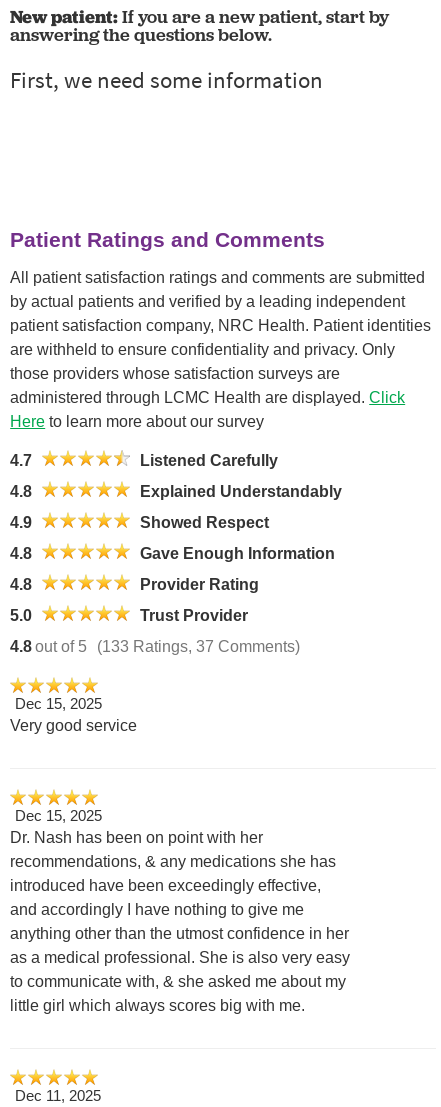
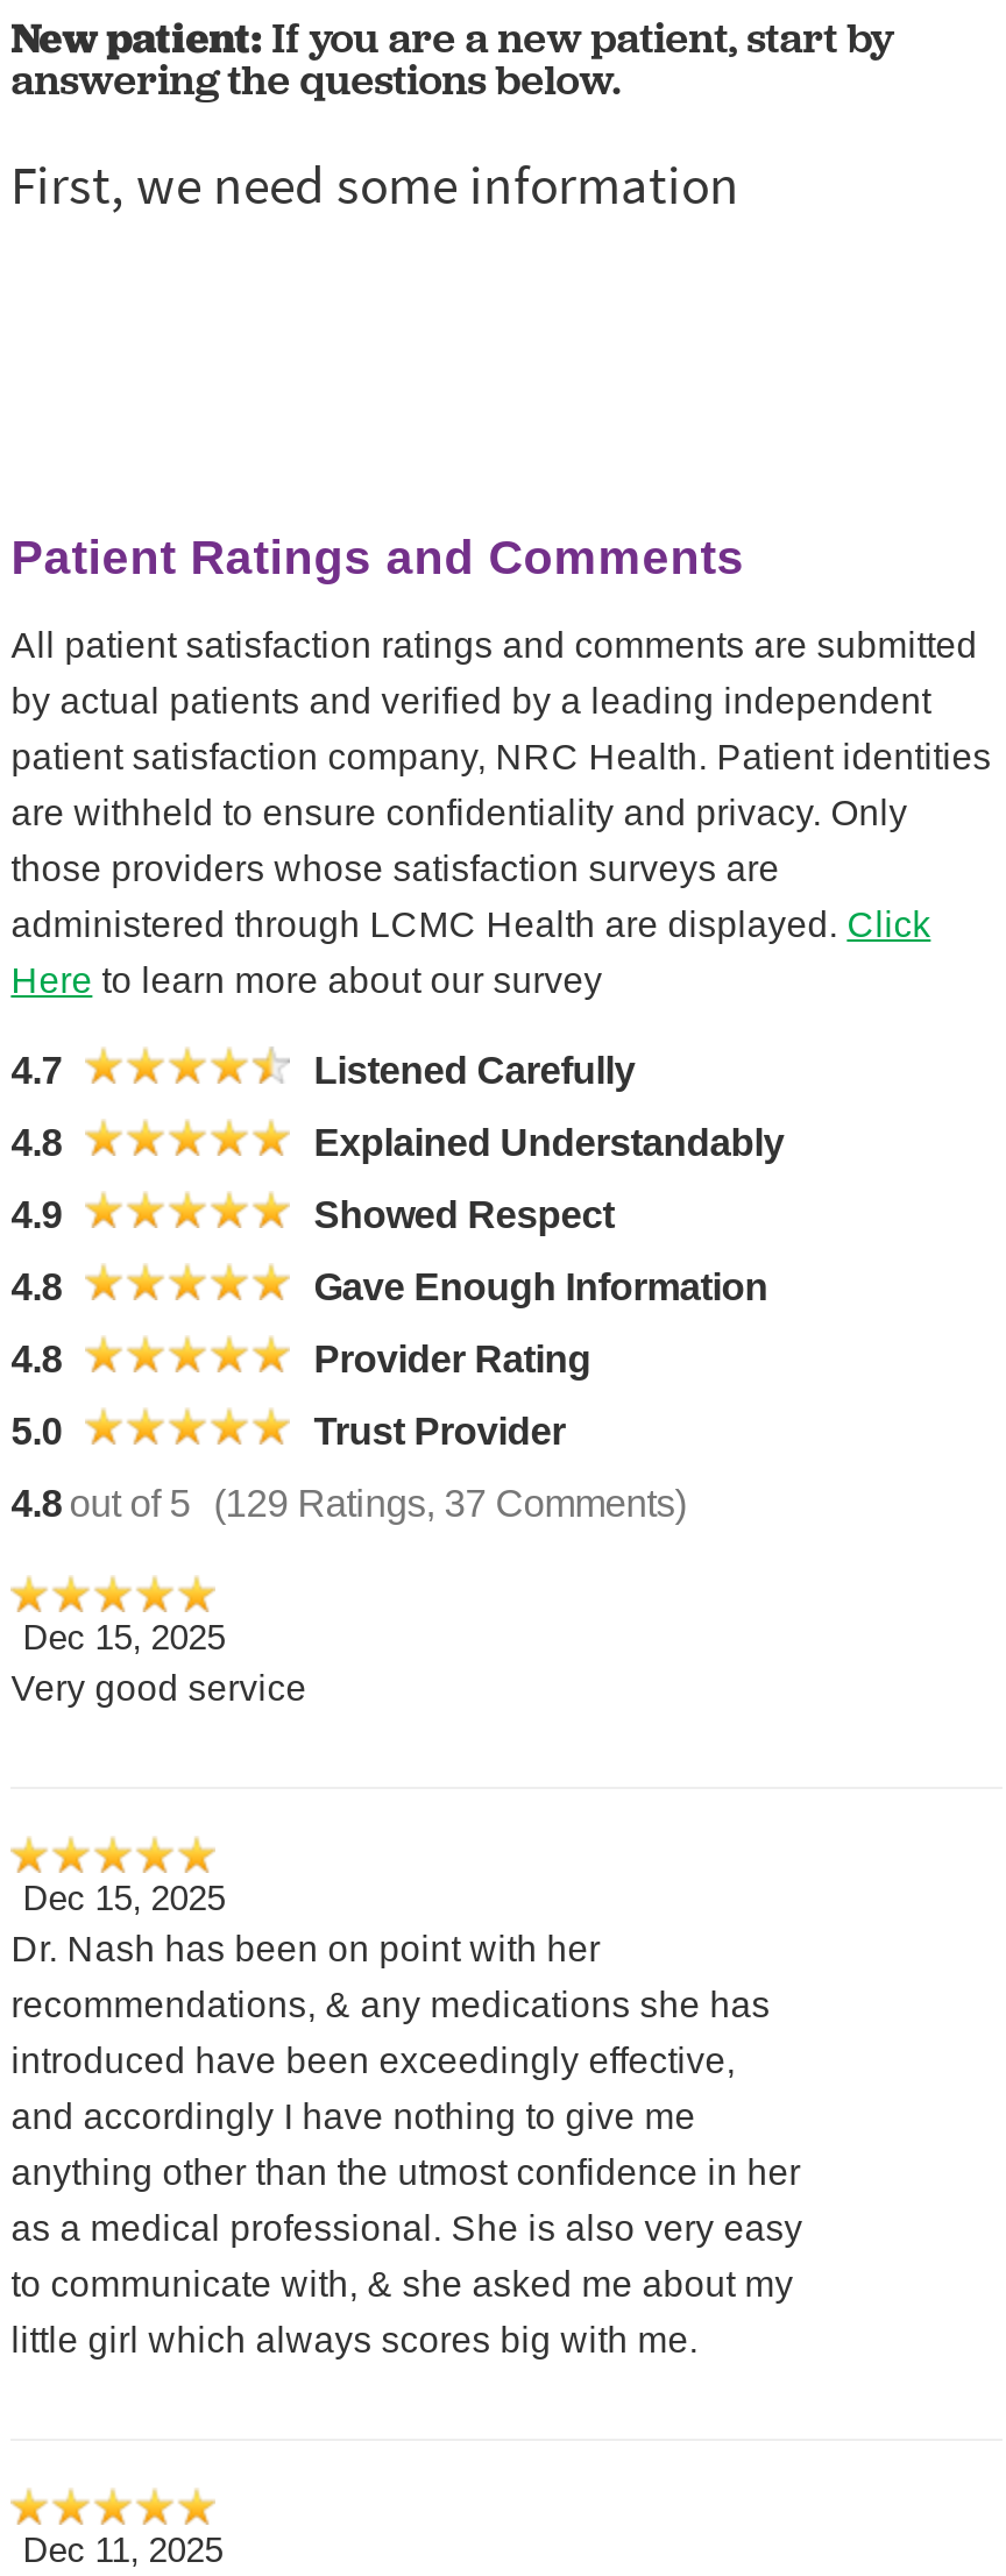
[10,636,300,654] 4.8 out of 5 (133 Ratings, 37 Comments) -> [11,1481,686,1523] 4.8 out of 5 (129 Ratings, 37 Comments)

